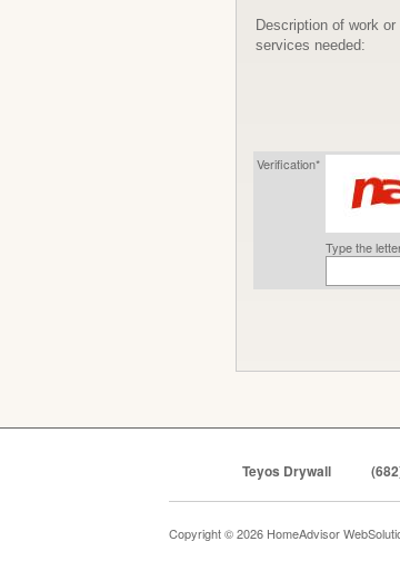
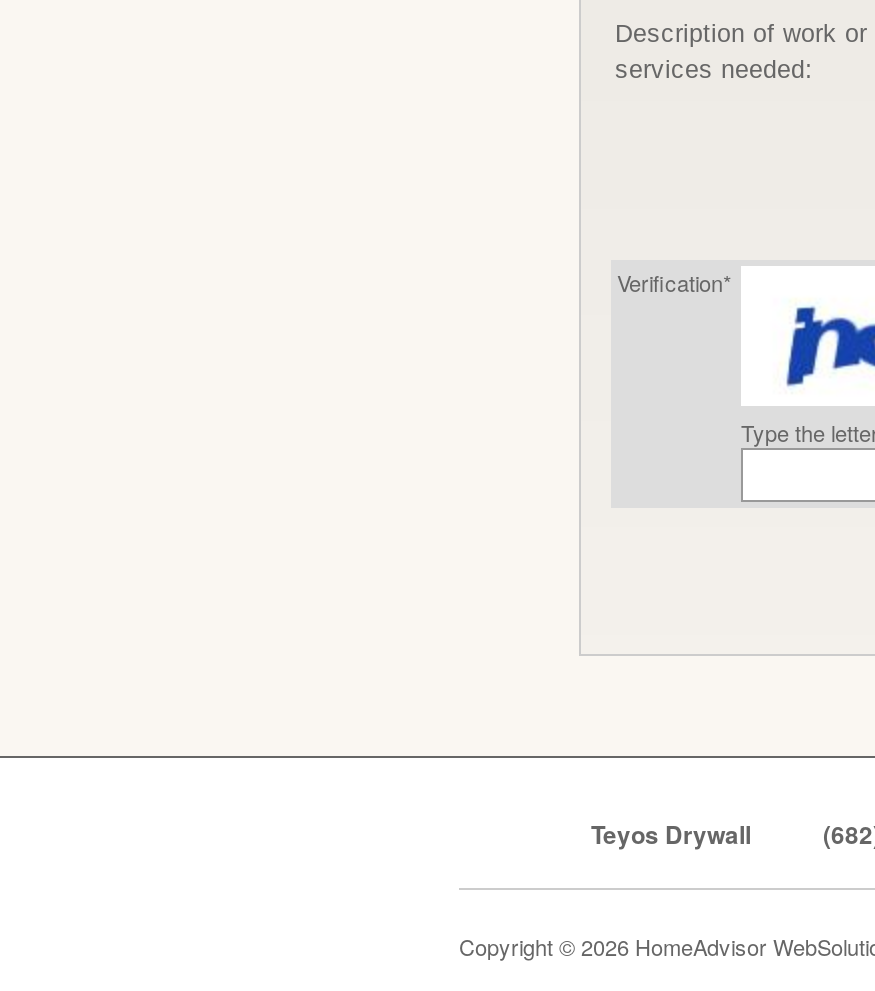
[350,175,397,223] [image] -> [783,304,869,390] [image]

